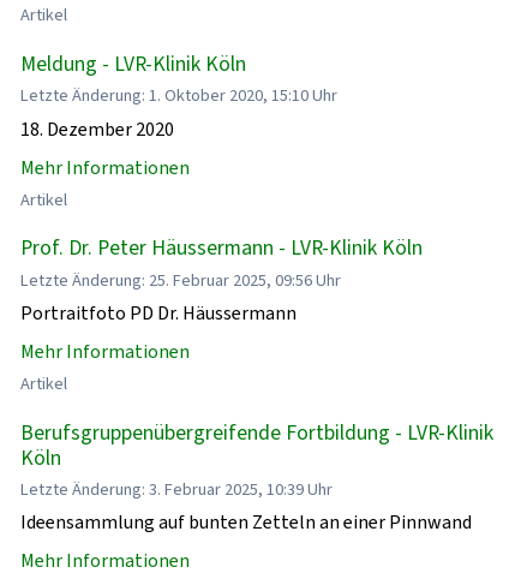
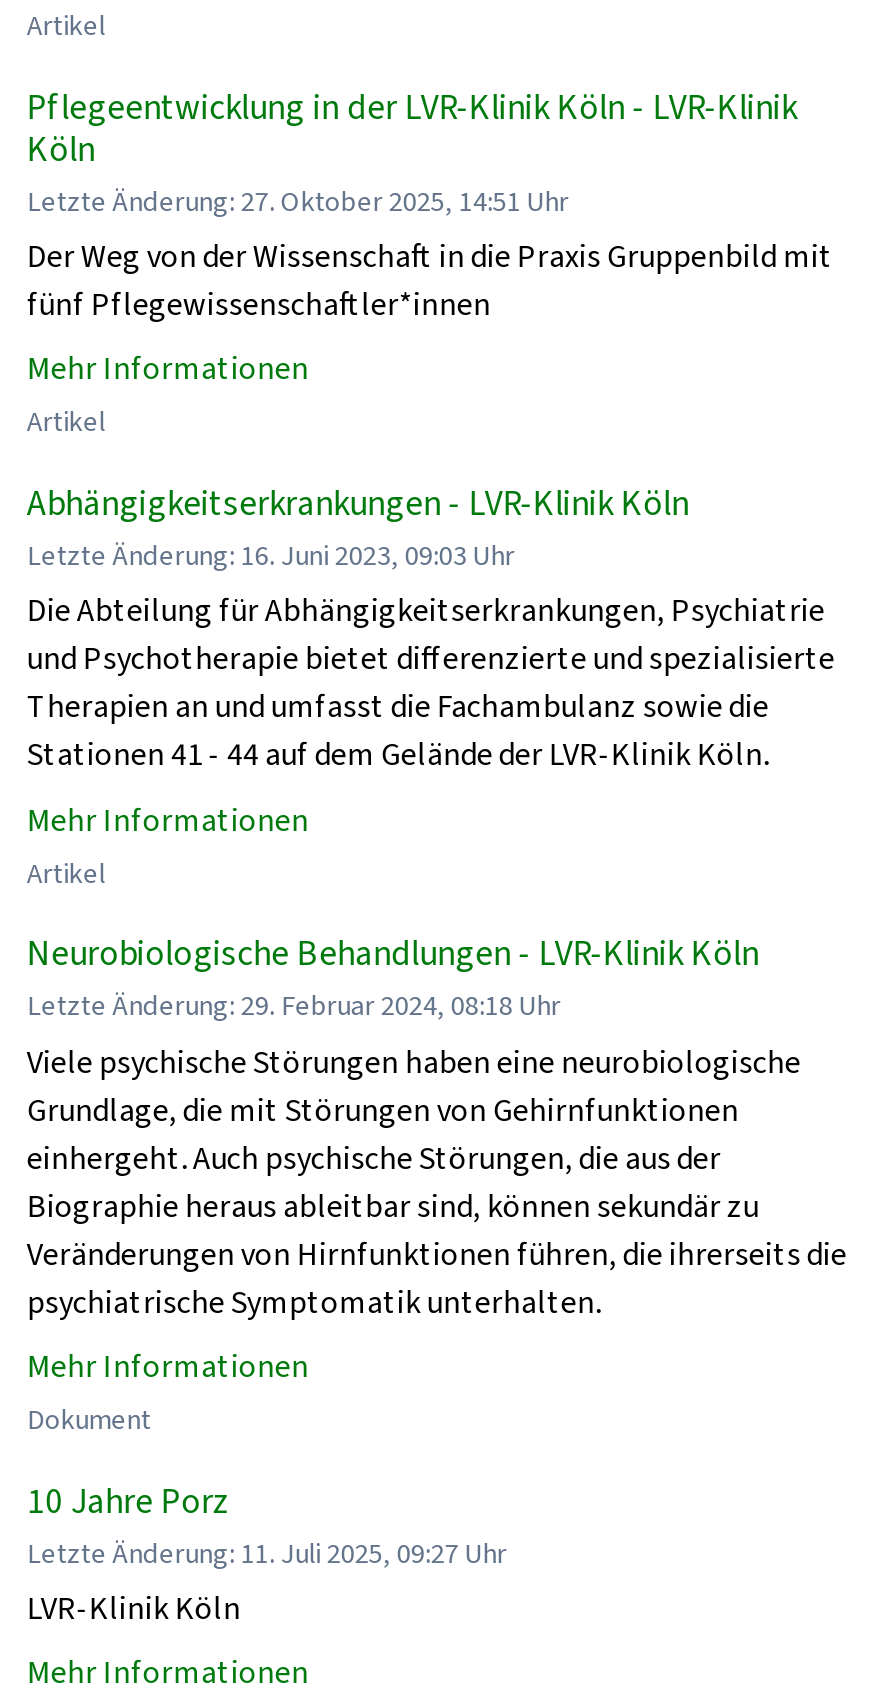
[21,49,338,141] Meldung - LVR-Klinik Köln | Letzte Änderung: 1. Oktober 2020, 15:10 Uhr | 18. Dezember 2020 -> [27,82,833,325] Pflegeentwicklung in der LVR-Klinik Köln - LVR-Klinik | Köln | Letzte Änderung: 27. Oktober 2025, 14:51 Uhr | Der Weg von der Wissenschaft in die Praxis Gruppenbild mit | fünf Pflegewissenschaftler*innen
[21,234,423,325] Prof. Dr. Peter Häussermann - LVR-Klinik Köln | Letzte Änderung: 25. Februar 2025, 09:56 Uhr | Portraitfoto PD Dr. Häussermann -> [27,479,835,776] Abhängigkeitserkrankungen - LVR-Klinik Köln | Letzte Änderung: 16. Juni 2023, 09:03 Uhr | Die Abteilung für Abhängigkeitserkrankungen, Psychiatrie | und Psychotherapie bietet differenzierte und spezialisierte | Therapien an und umfasst die Fachambulanz sowie die | Stationen 41 - 44 auf dem Gelände der LVR-Klinik Köln.
[21,418,494,535] Berufsgruppenübergreifende Fortbildung - LVR-Klinik | Köln | Letzte Änderung: 3. Februar 2025, 10:39 Uhr | Ideensammlung auf bunten Zetteln an einer Pinnwand -> [27,929,847,1628] Neurobiologische Behandlungen - LVR-Klinik Köln | Letzte Änderung: 29. Februar 2024, 08:18 Uhr | Viele psychische Störungen haben eine neurobiologische | Grundlage, die mit Störungen von Gehirnfunktionen | einhergeht. Auch psychische Störungen, die aus der | Biographie heraus ableitbar sind, können sekundär zu | Veränderungen von Hirnfunktionen führen, die ihrerseits die | psychiatrische Symptomatik unterhalten. | Mehr Informationen | Dokument | 10 Jahre Porz | Letzte Änderung: 11. Juli 2025, 09:27 Uhr | LVR-Klinik Köln

